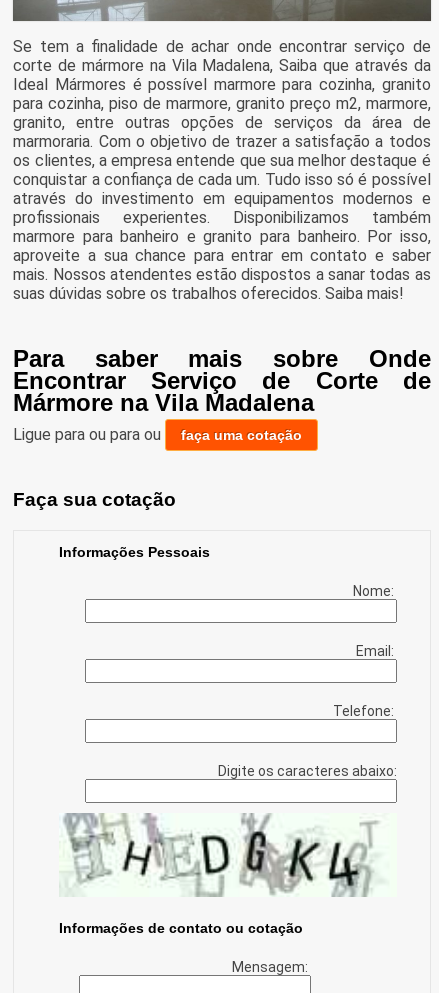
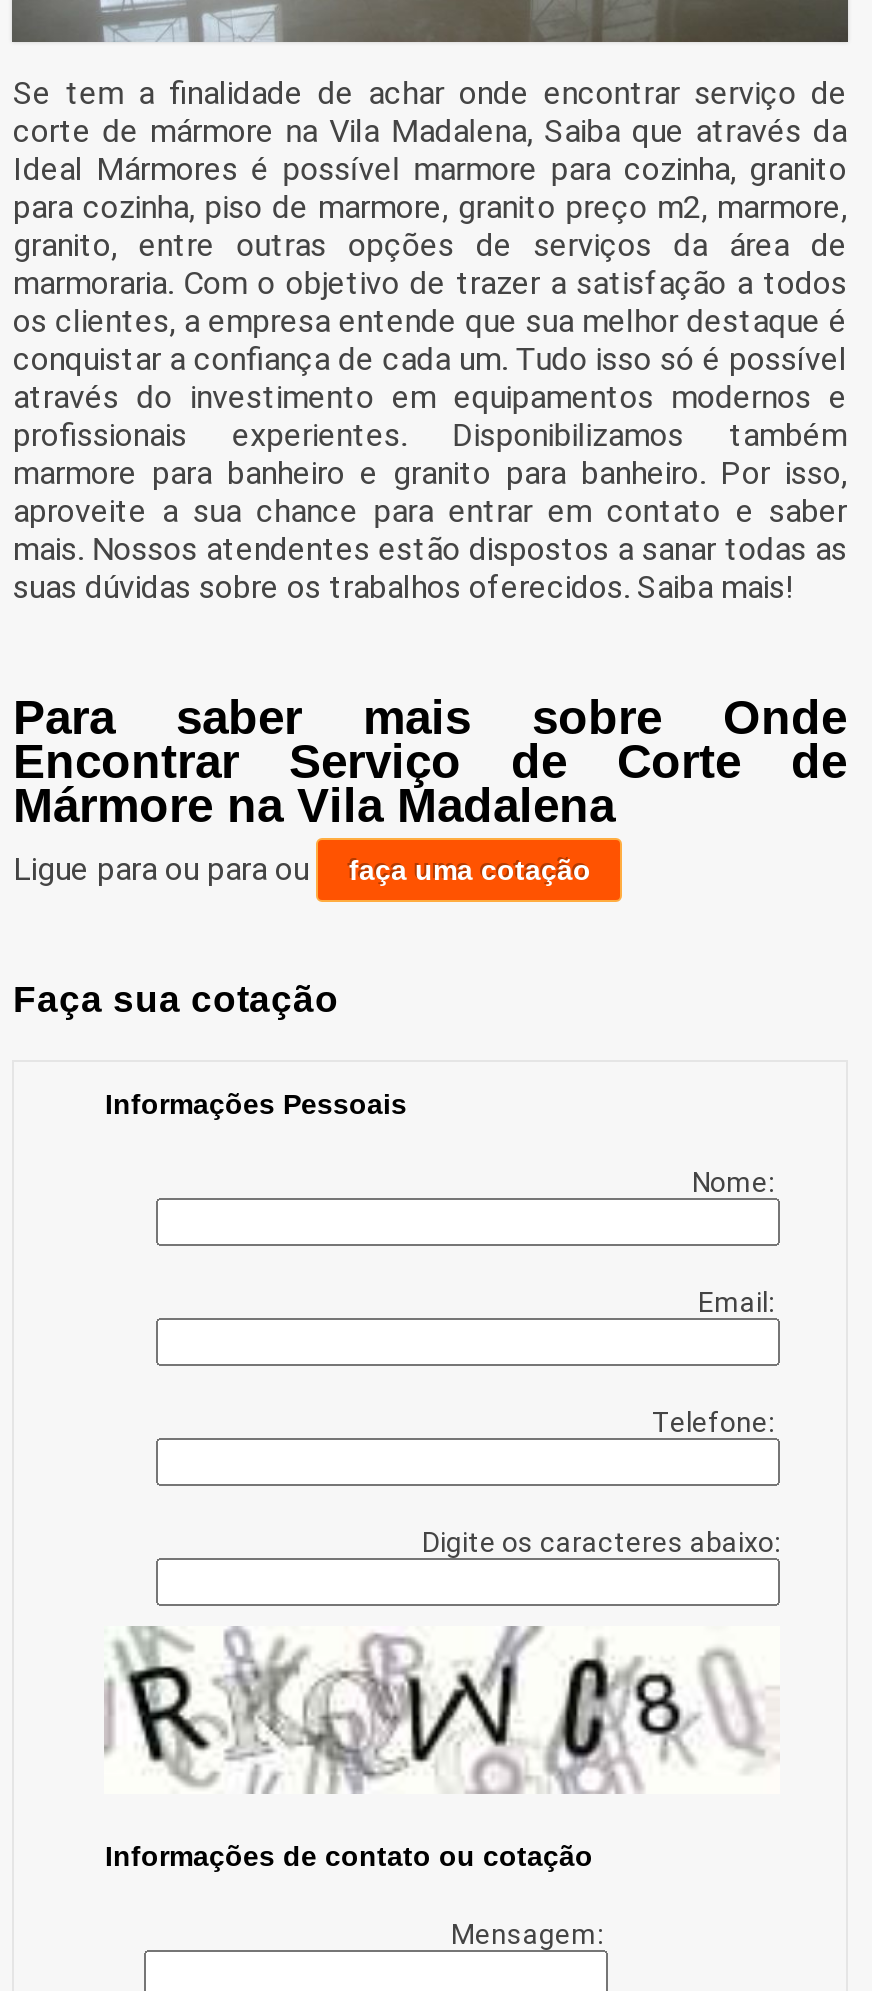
[60,813,389,897] [image] -> [104,1626,766,1794] [image]

